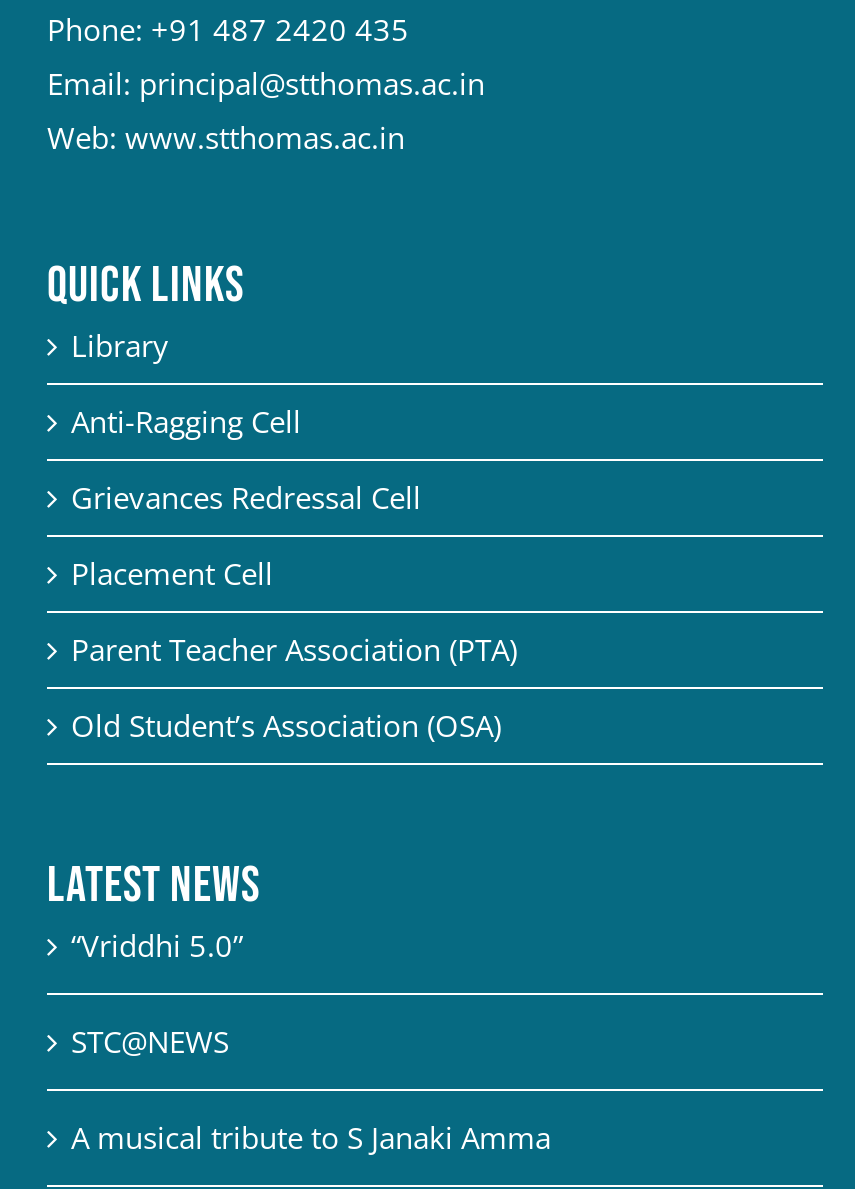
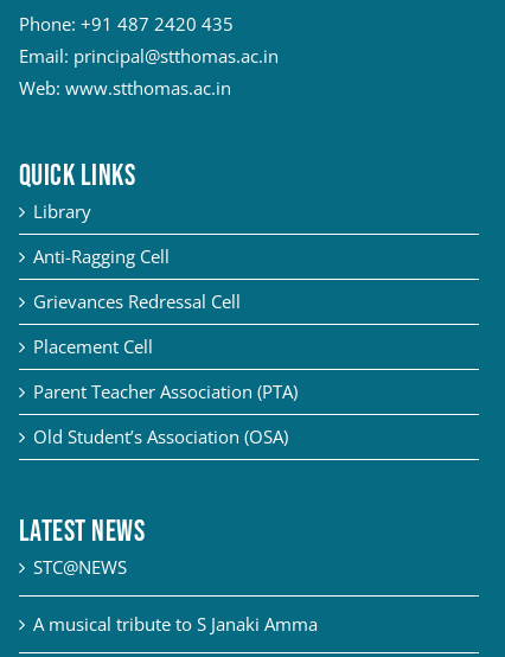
[71,926,243,966] “Vriddhi 5.0” -> none

